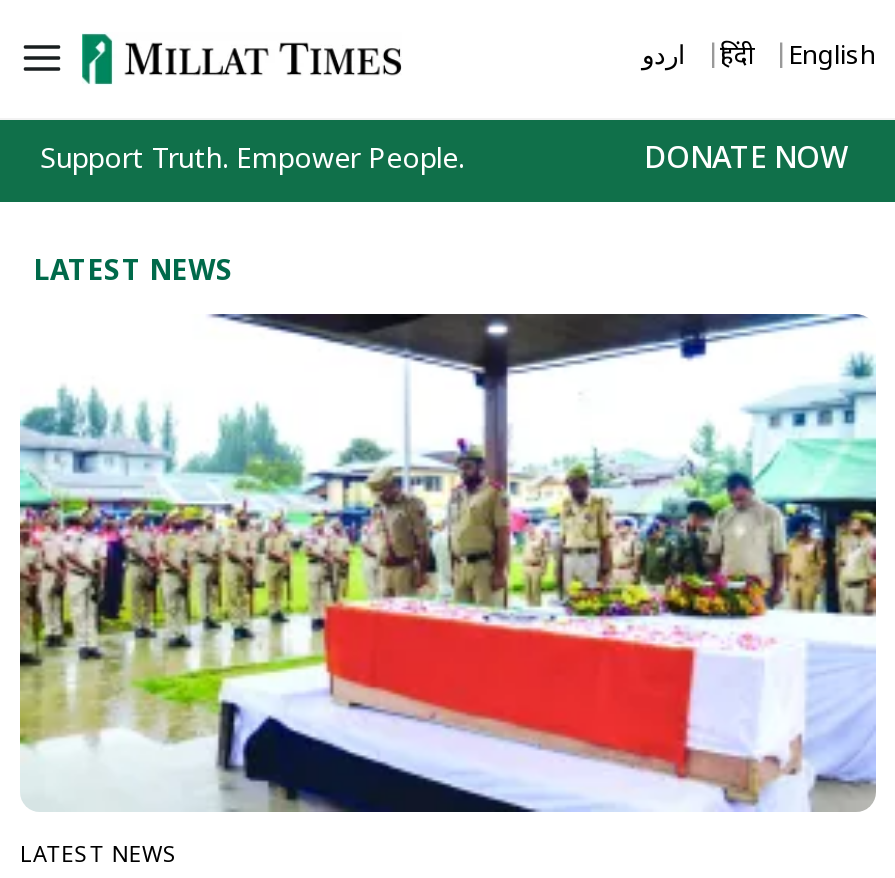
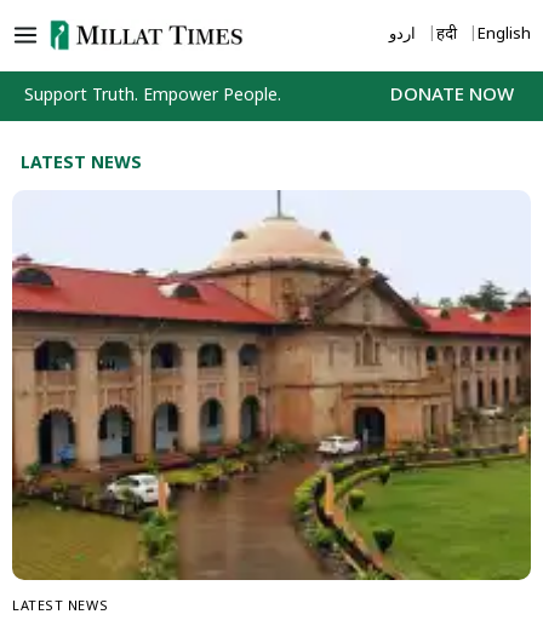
[18,312,876,814] [image] -> [11,190,532,581] [image]

